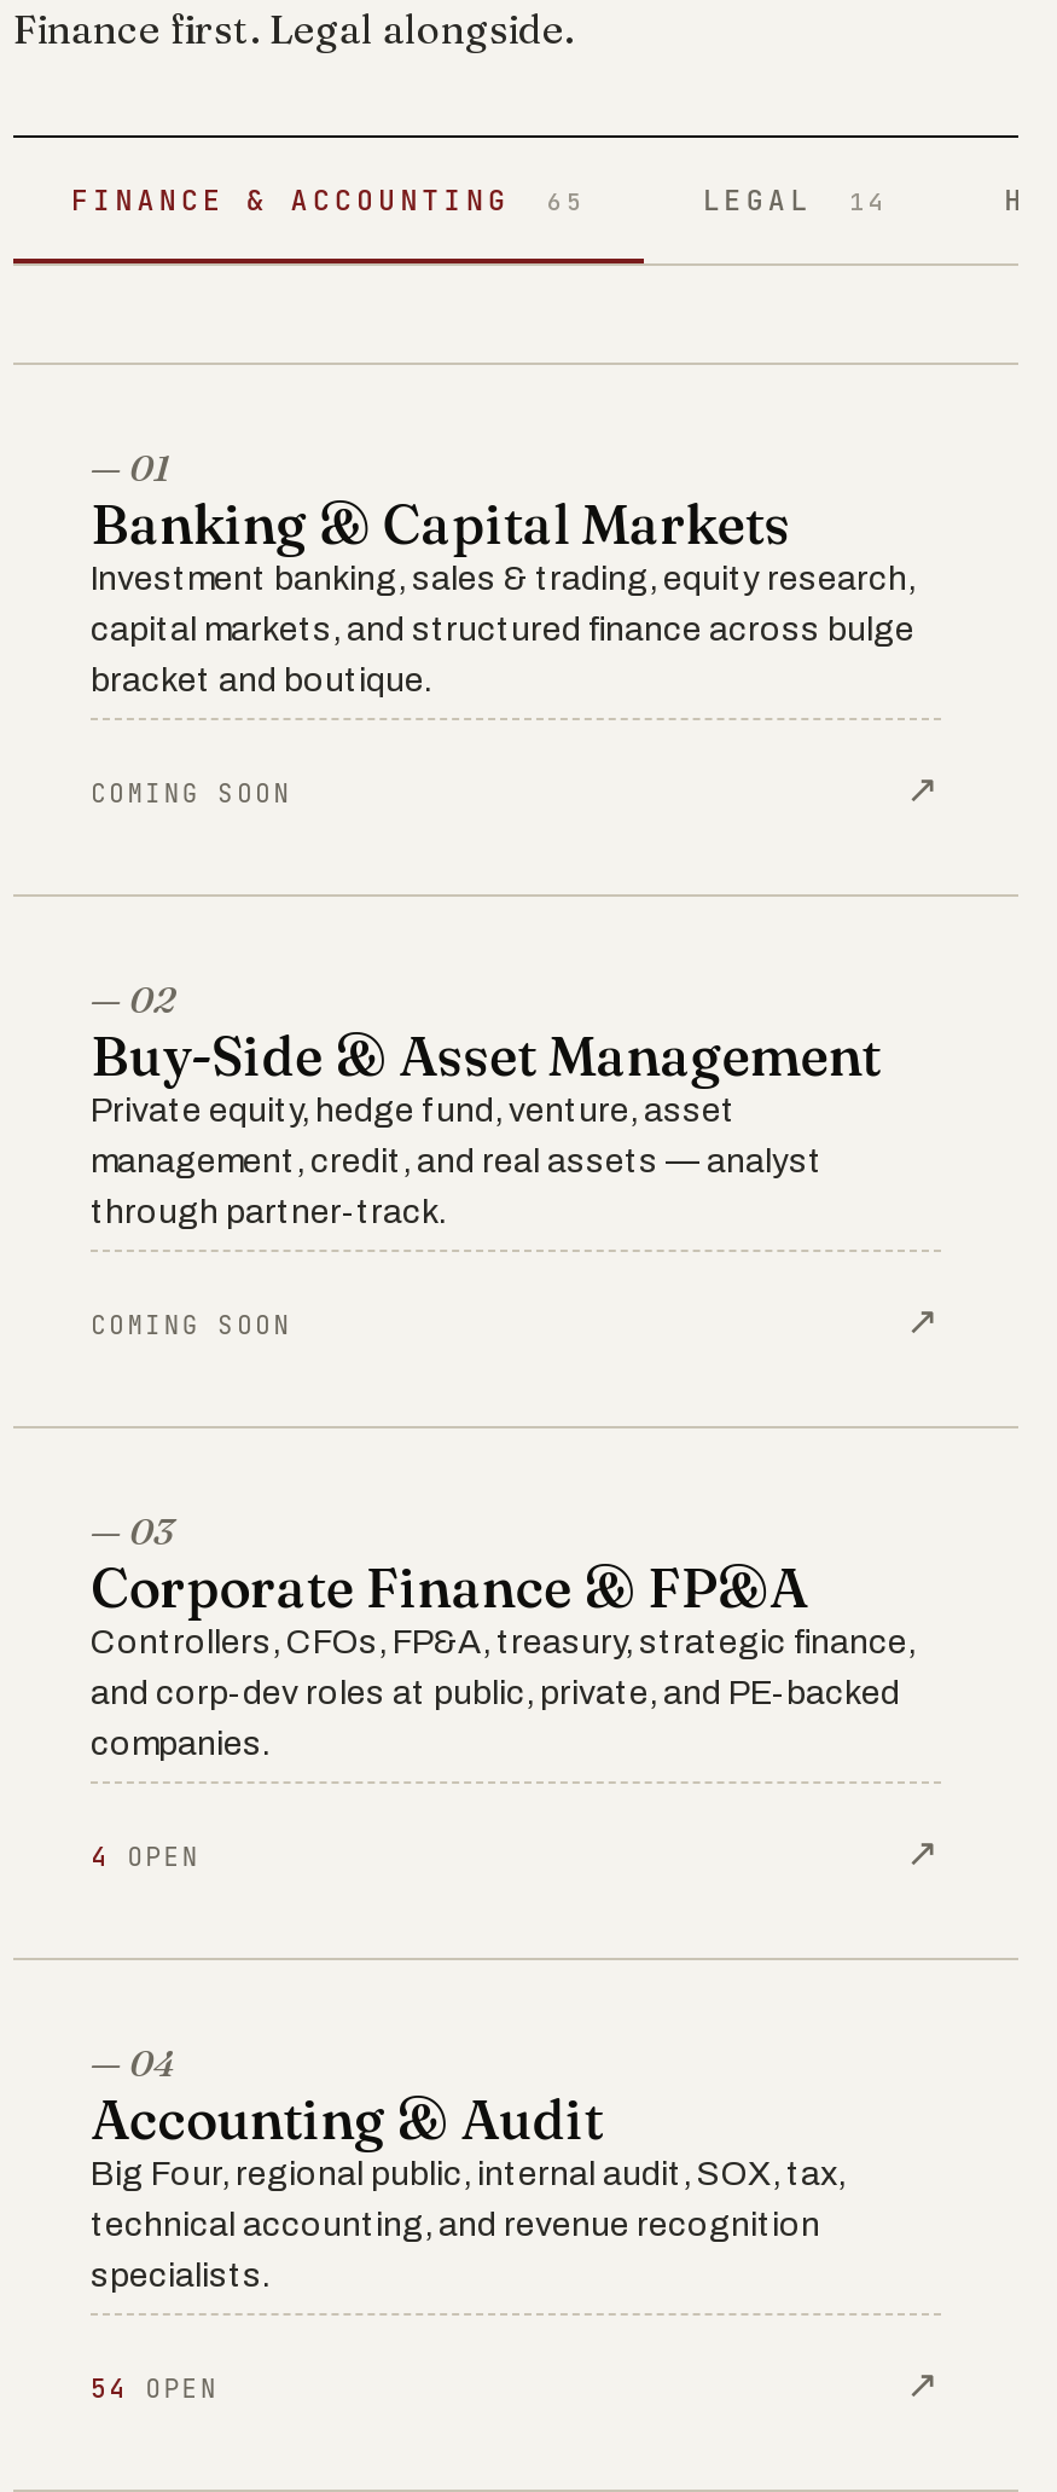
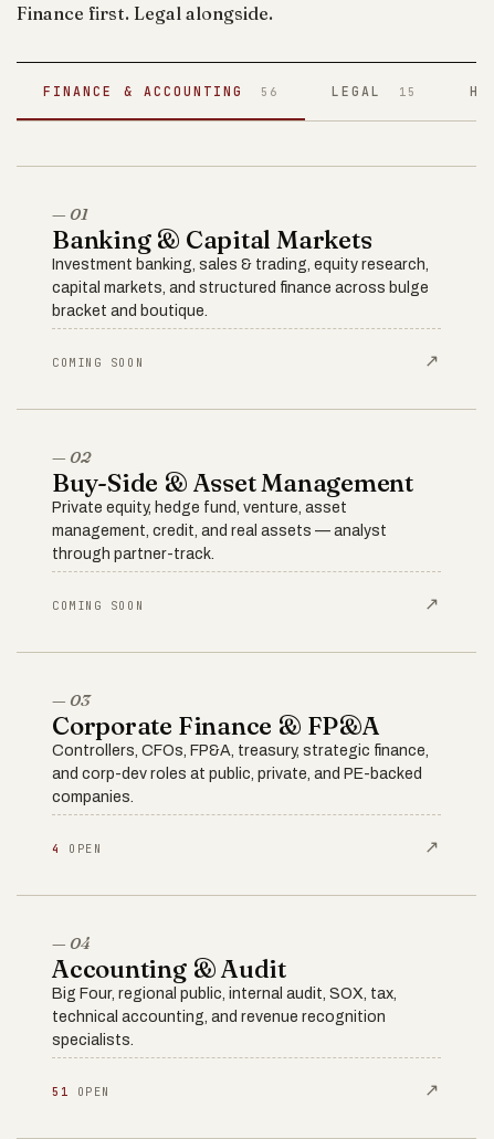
[71,180,586,216] FINANCE & ACCOUNTING 65 -> [43,82,279,99] FINANCE & ACCOUNTING 56
[702,180,888,216] LEGAL 14 -> [332,82,417,99] LEGAL 15
[91,2371,218,2405] 54 OPEN -> [52,1084,110,1099] 51 OPEN

